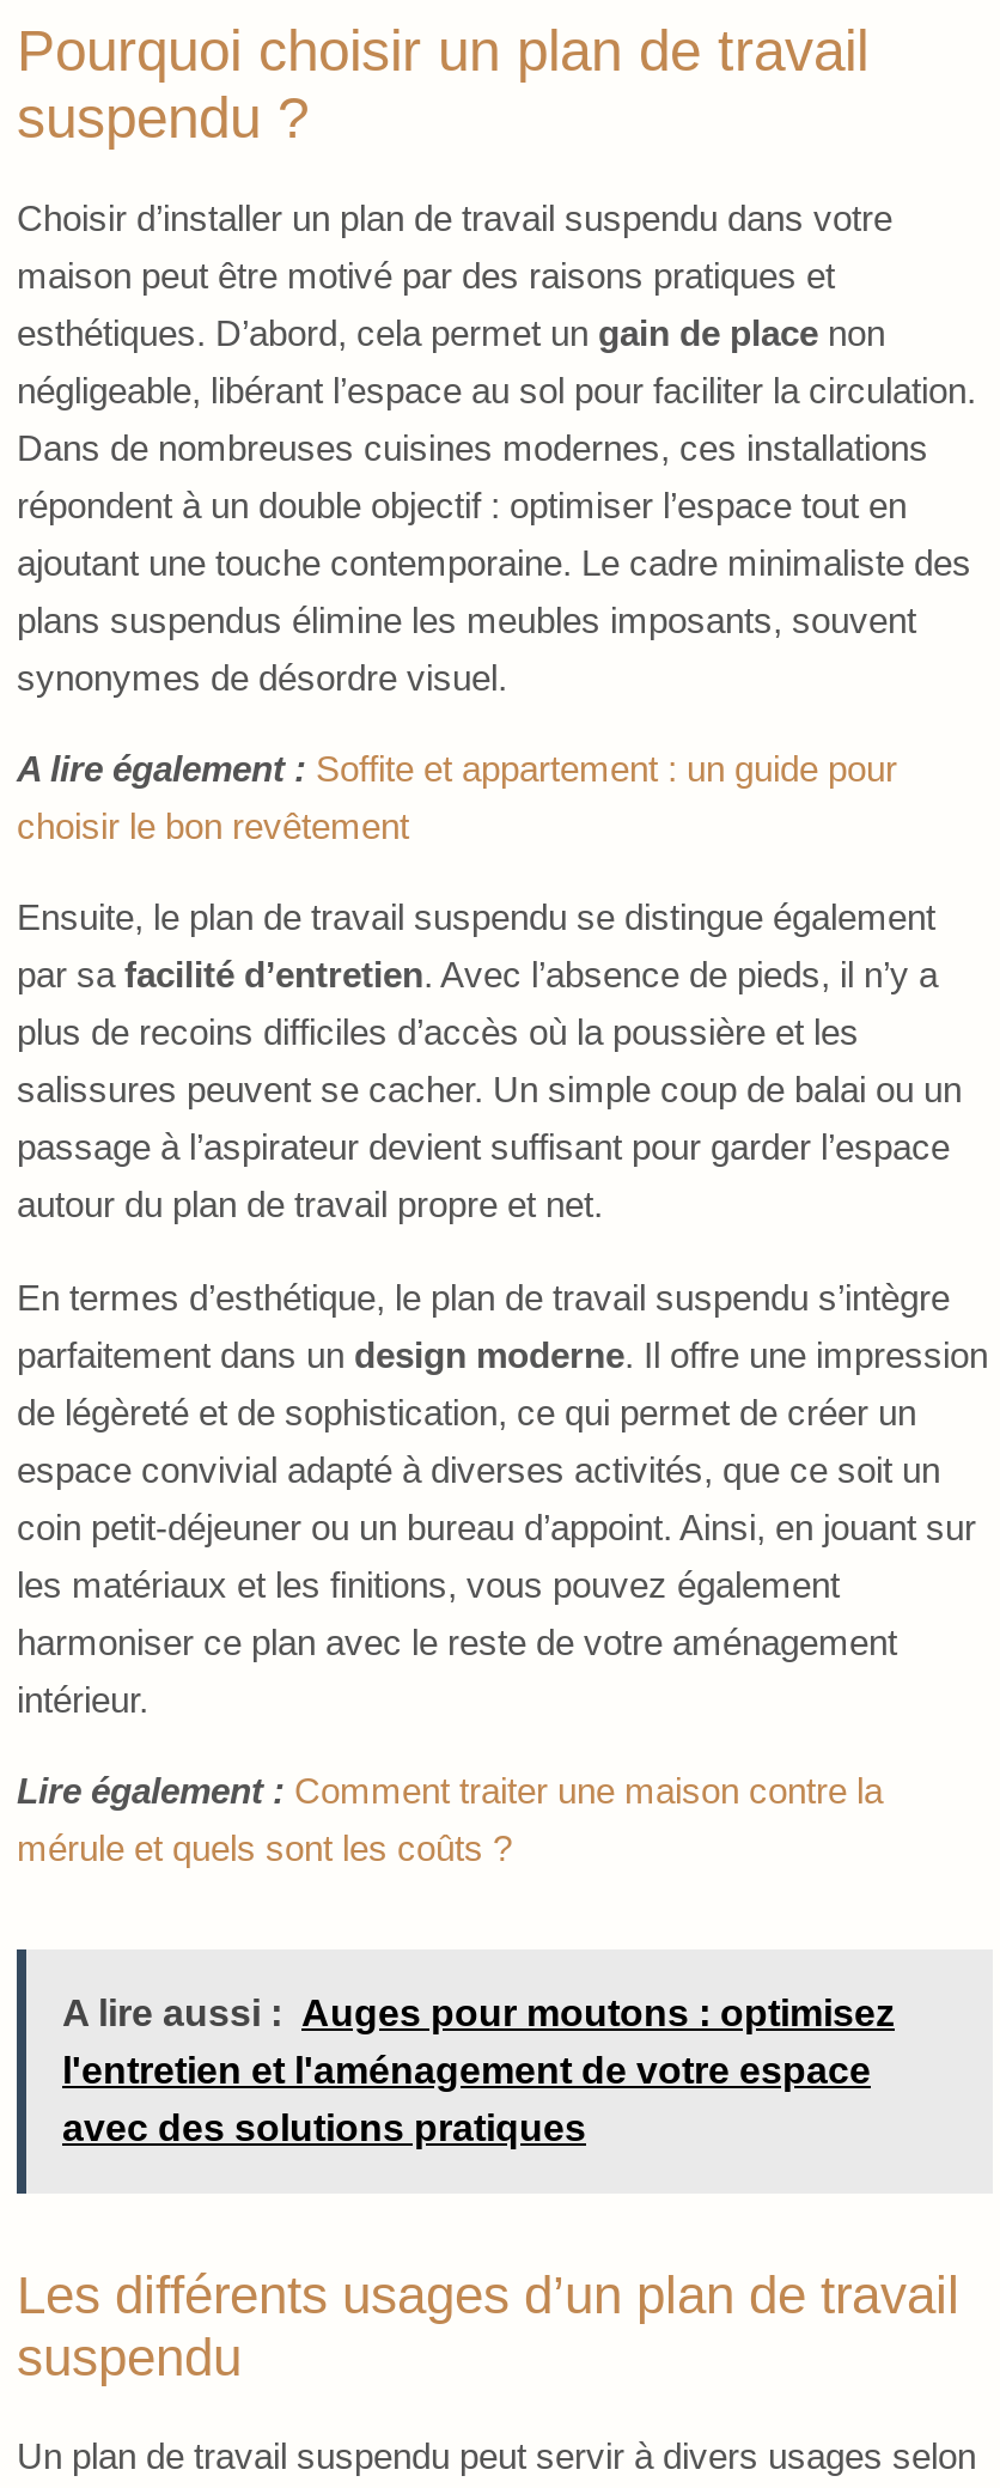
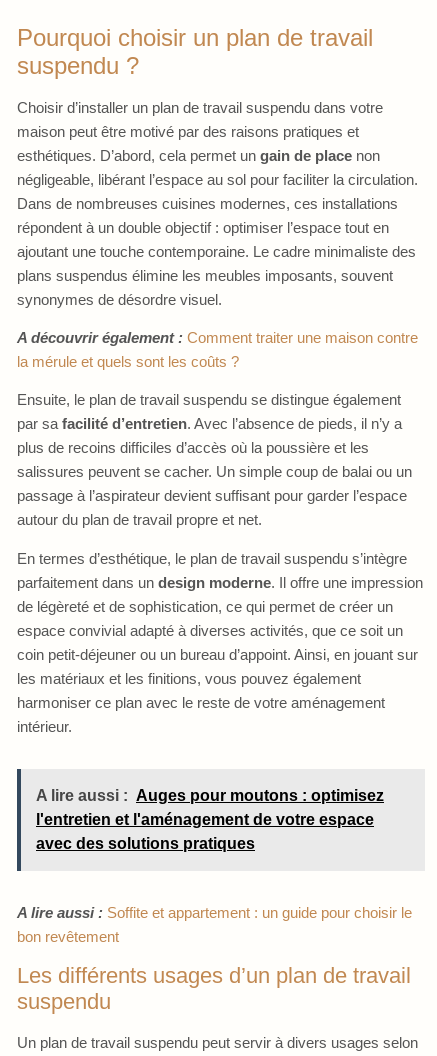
[17,748,897,846] A lire également : Soffite et appartement : un guide pour | choisir le bon revêtement -> [17,329,418,370] A découvrir également : Comment traiter une maison contre | la mérule et quels sont les coûts ?
[17,1770,883,1869] Lire également : Comment traiter une maison contre la | mérule et quels sont les coûts ? -> none
moved [62,1993,895,2149] -> [36,787,384,852]: A lire aussi : Auges pour moutons : optimisez | l'entretien et l'aménagement de votre espace | avec des solutions pratiques
none -> [17,904,412,945] A lire aussi : Soffite et appartement : un guide pour choisir le | bon revêtement

